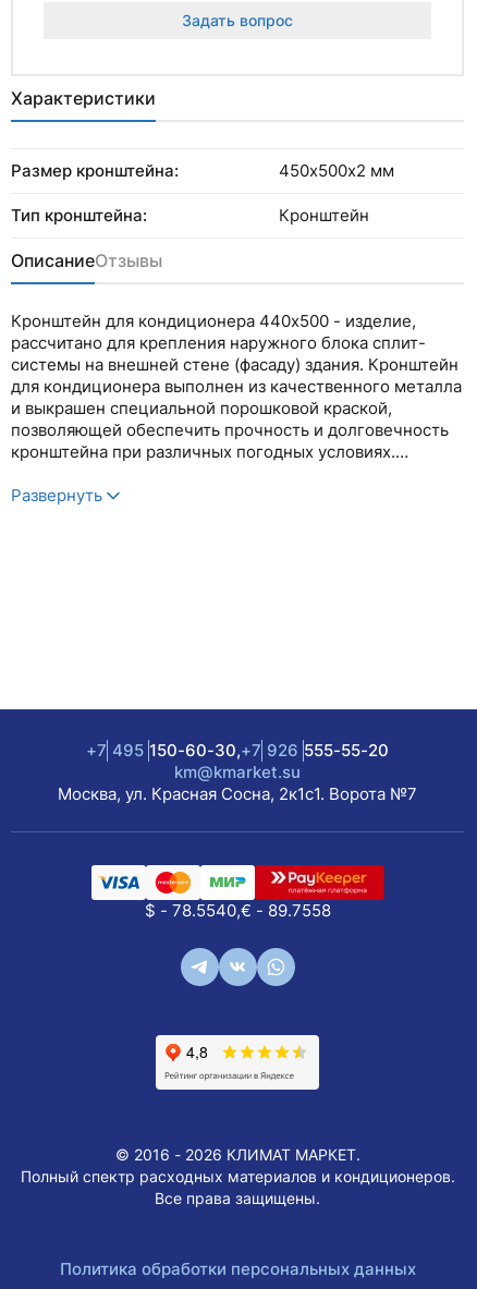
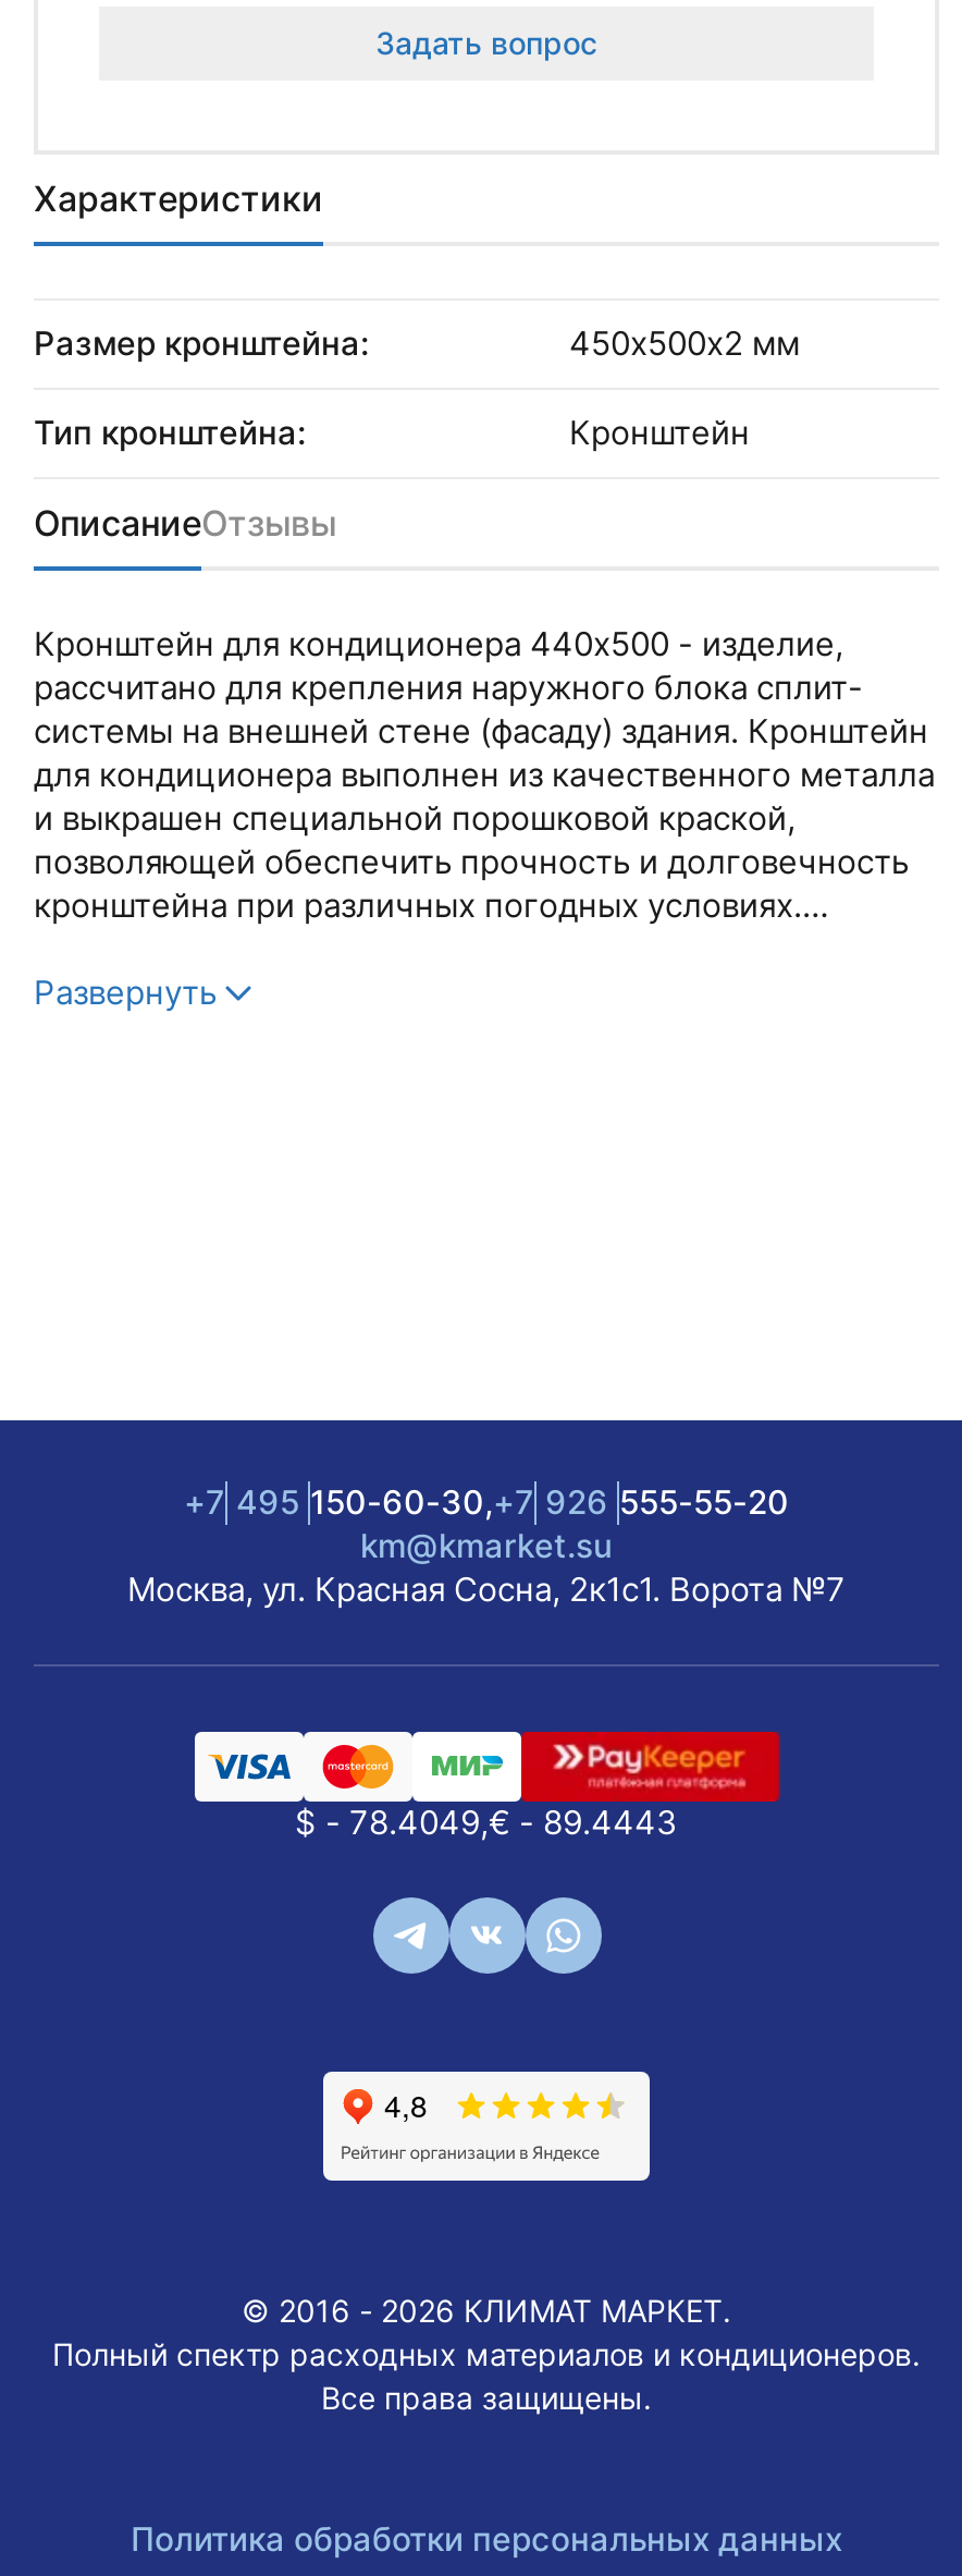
[144,900,331,921] $ - 78.5540,€ - 89.7558 -> [295,1802,678,1843] $ - 78.4049,€ - 89.4443

